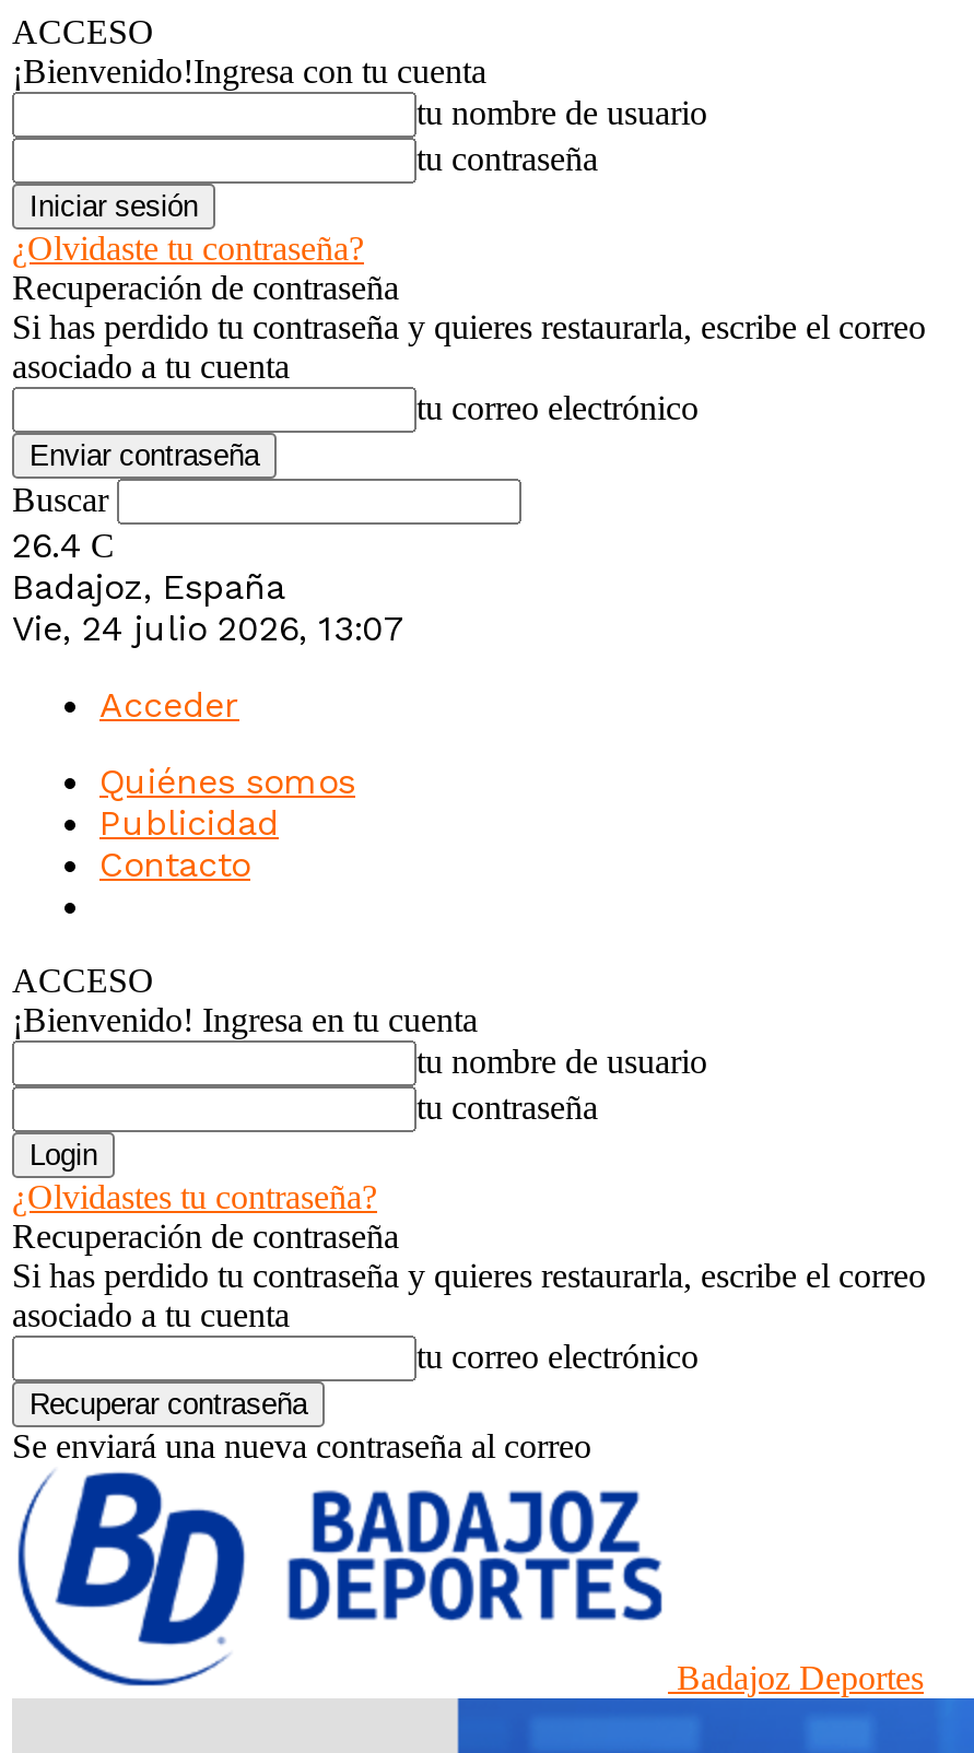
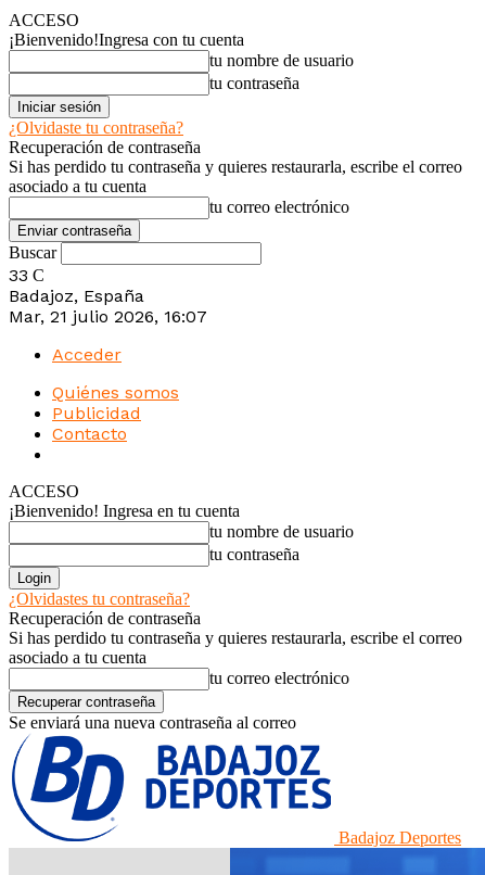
[12,525,115,566] 26.4 C -> [9,265,44,286] 33 C
[12,608,406,649] Vie, 24 julio 2026, 13:07 -> [9,306,207,327] Mar, 21 julio 2026, 16:07

